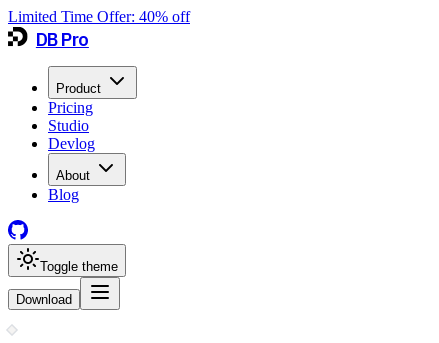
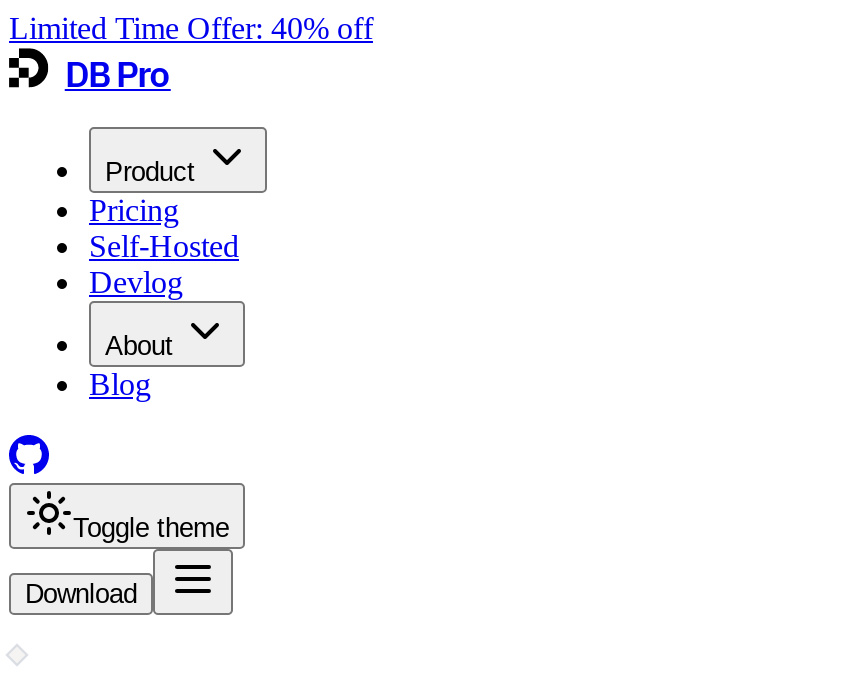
[48,117,89,134] Studio -> [89,230,239,264] Self-Hosted

